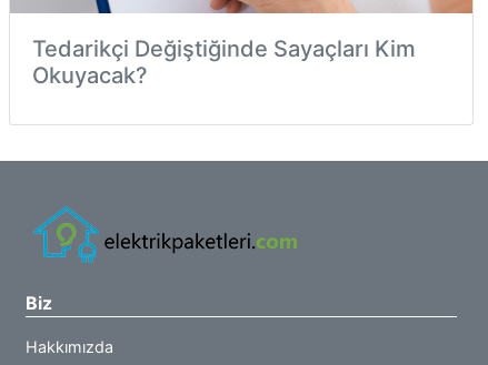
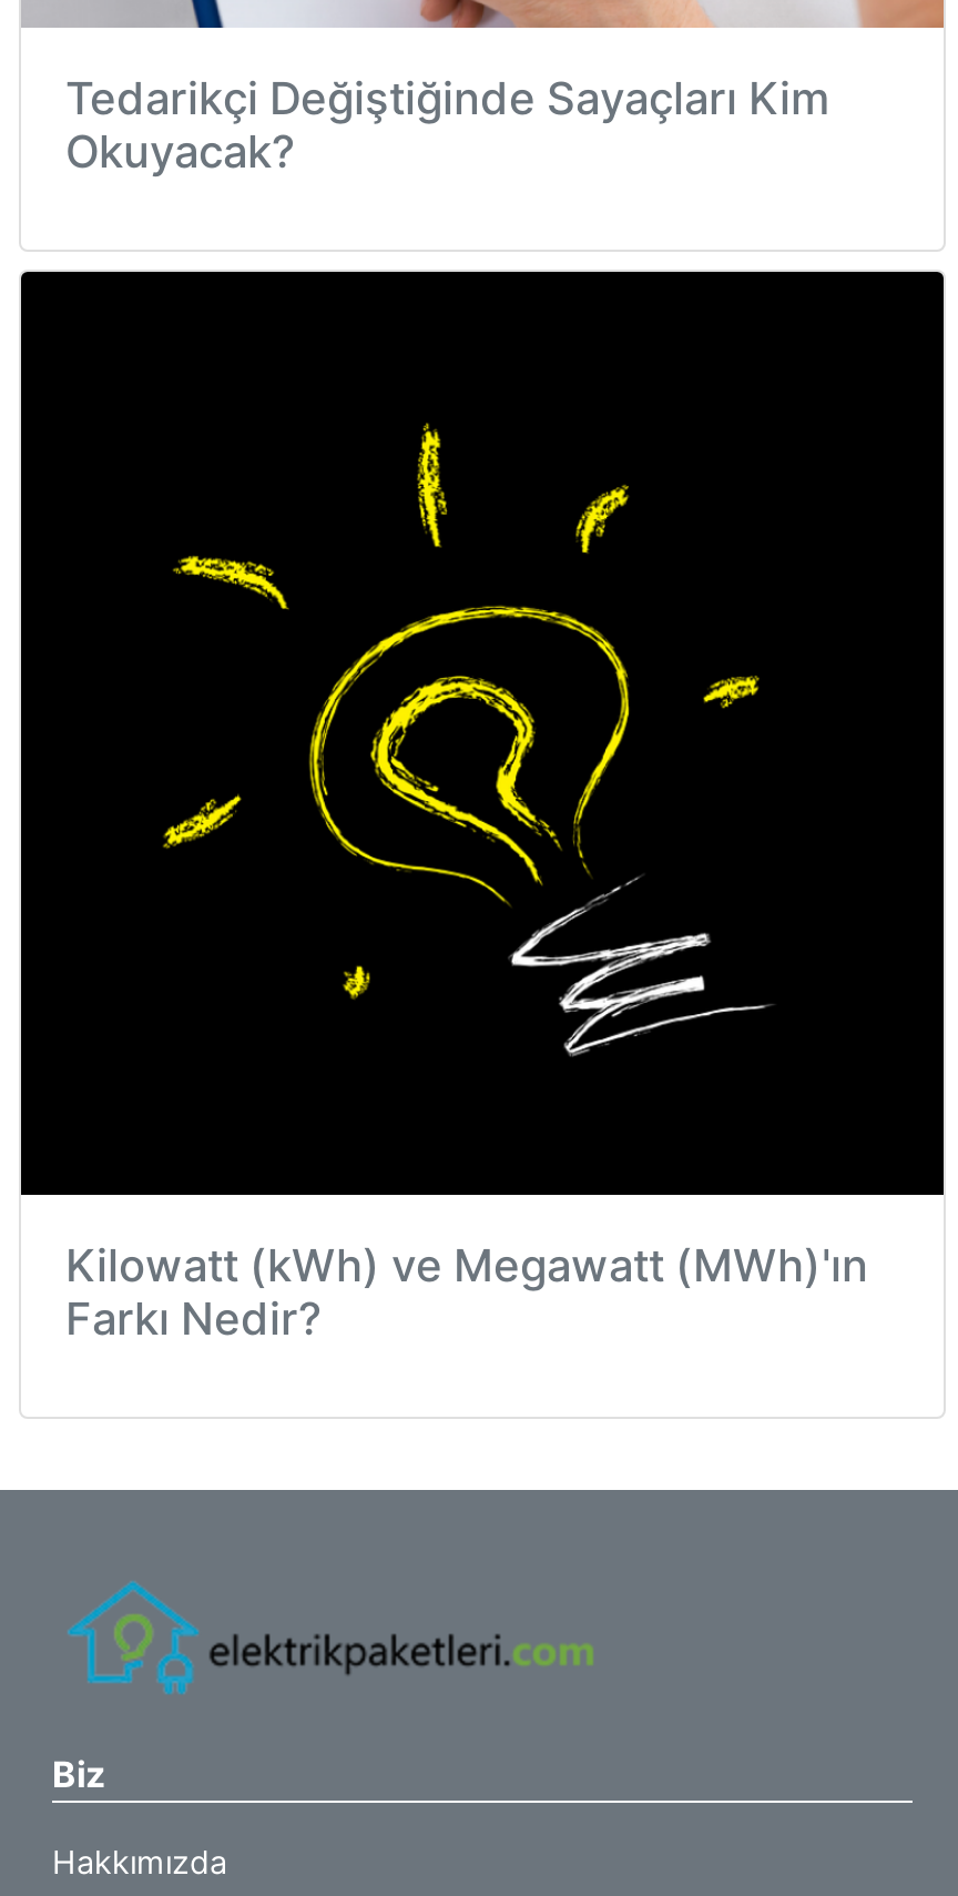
none -> [19,268,946,1345] [image] | Kilowatt (kWh) ve Megawatt (MWh)'ın | Farkı Nedir?

